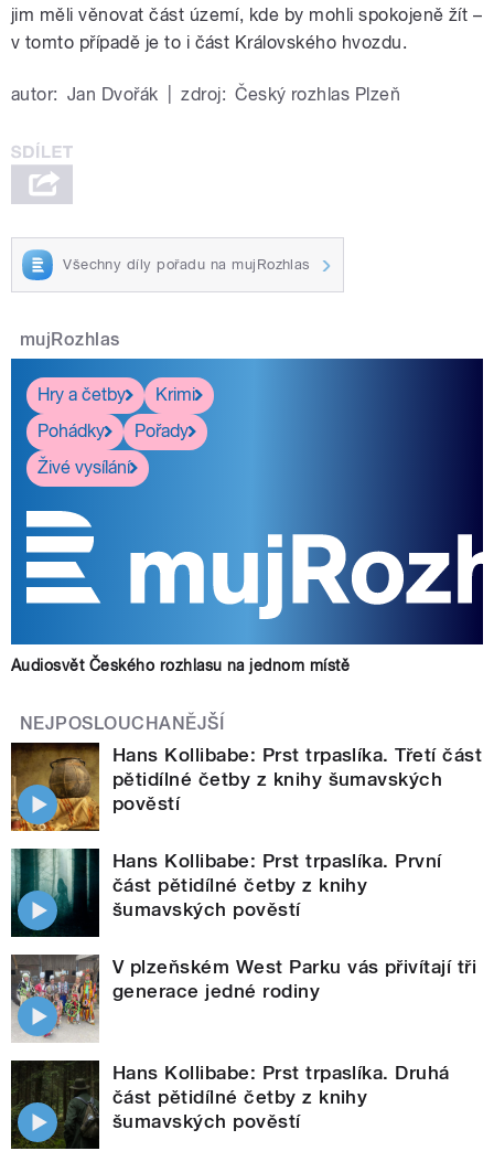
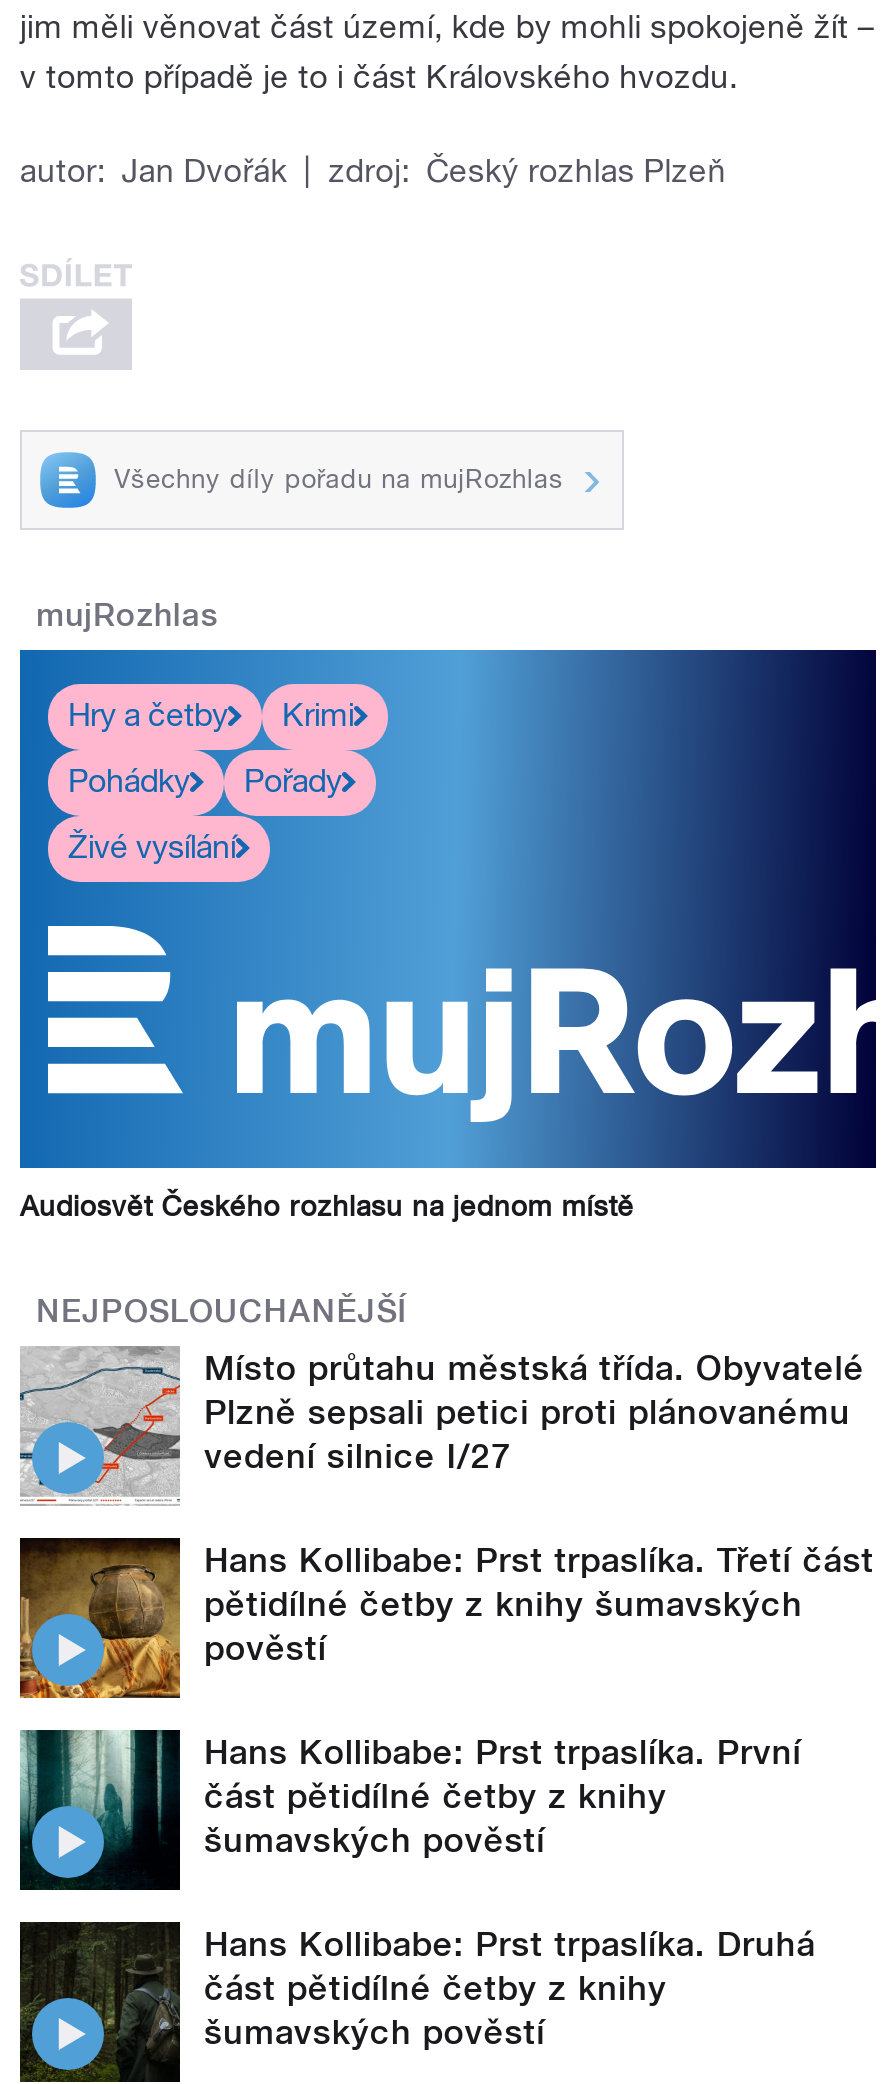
none -> [20,1346,864,1504] [image] | Místo průtahu městská třída. Obyvatelé | Plzně sepsali petici proti plánovanému | vedení silnice I/27
moved [10,743,482,920] -> [18,1538,874,1859]: [image] | Hans Kollibabe: Prst trpaslíka. Třetí část | pětidílné četby z knihy šumavských | pověstí | Hans Kollibabe: Prst trpaslíka. První | část pětidílné četby z knihy | šumavských pověstí
[11,955,477,1043] [image] | V plzeňském West Parku vás přivítají tři | generace jedné rodiny -> none

